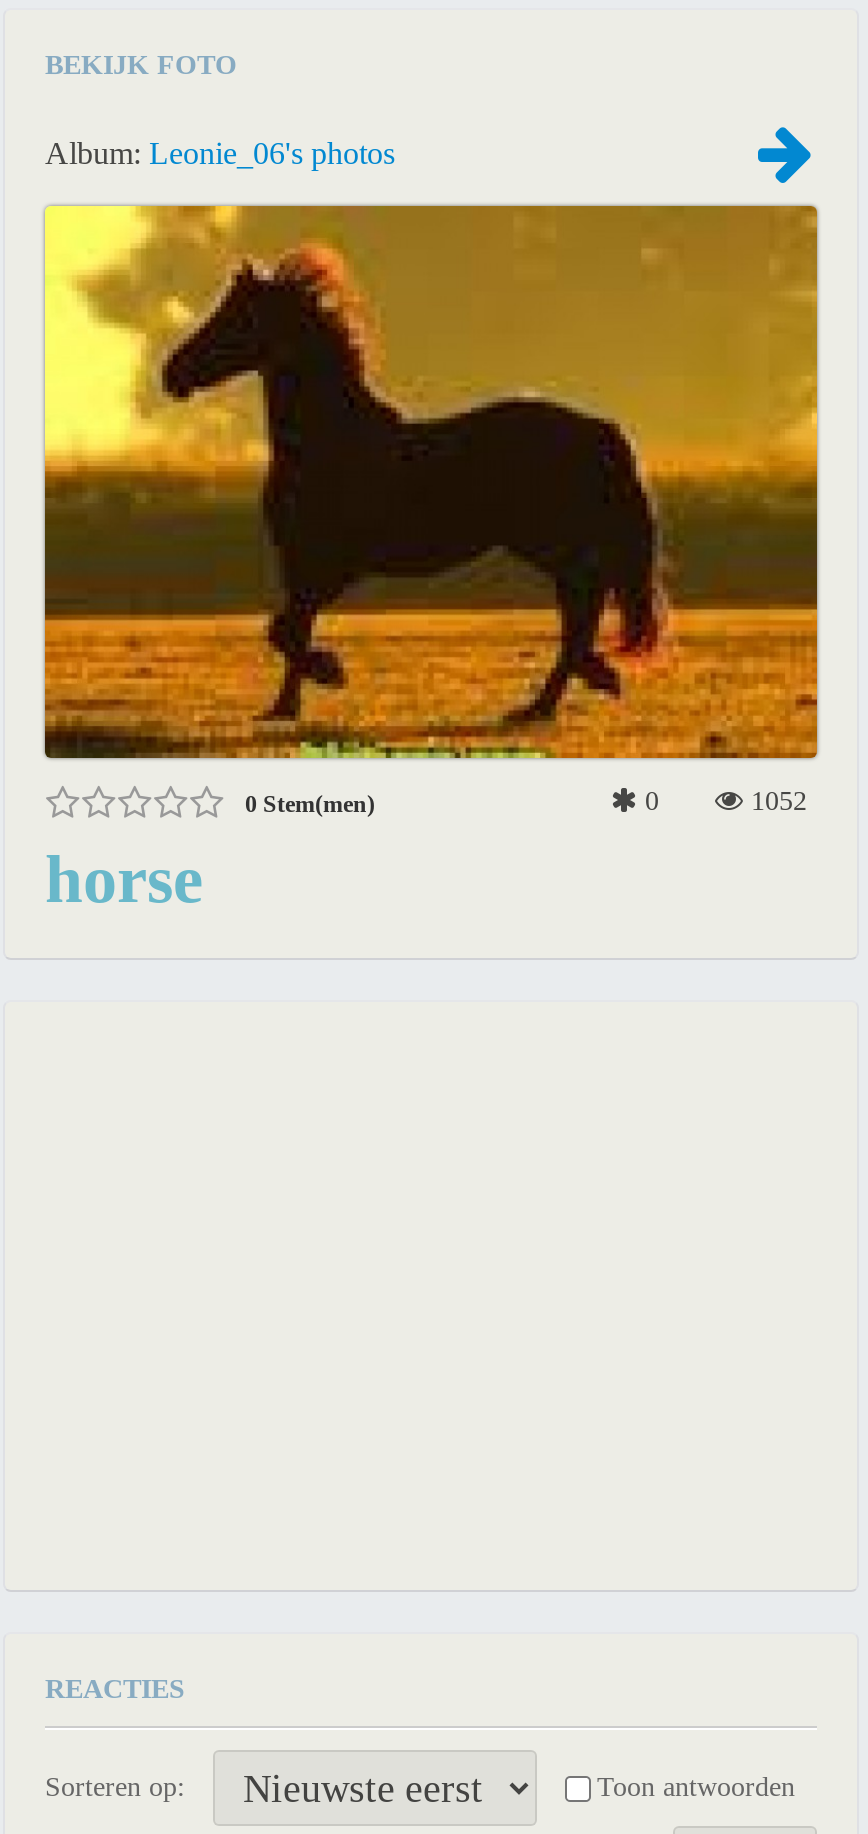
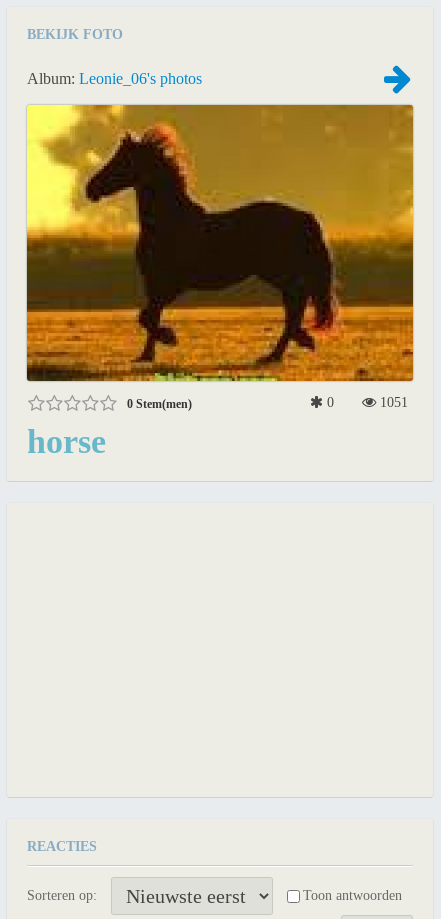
[743,787,807,817] 1052 -> [376,395,408,410] 1051

